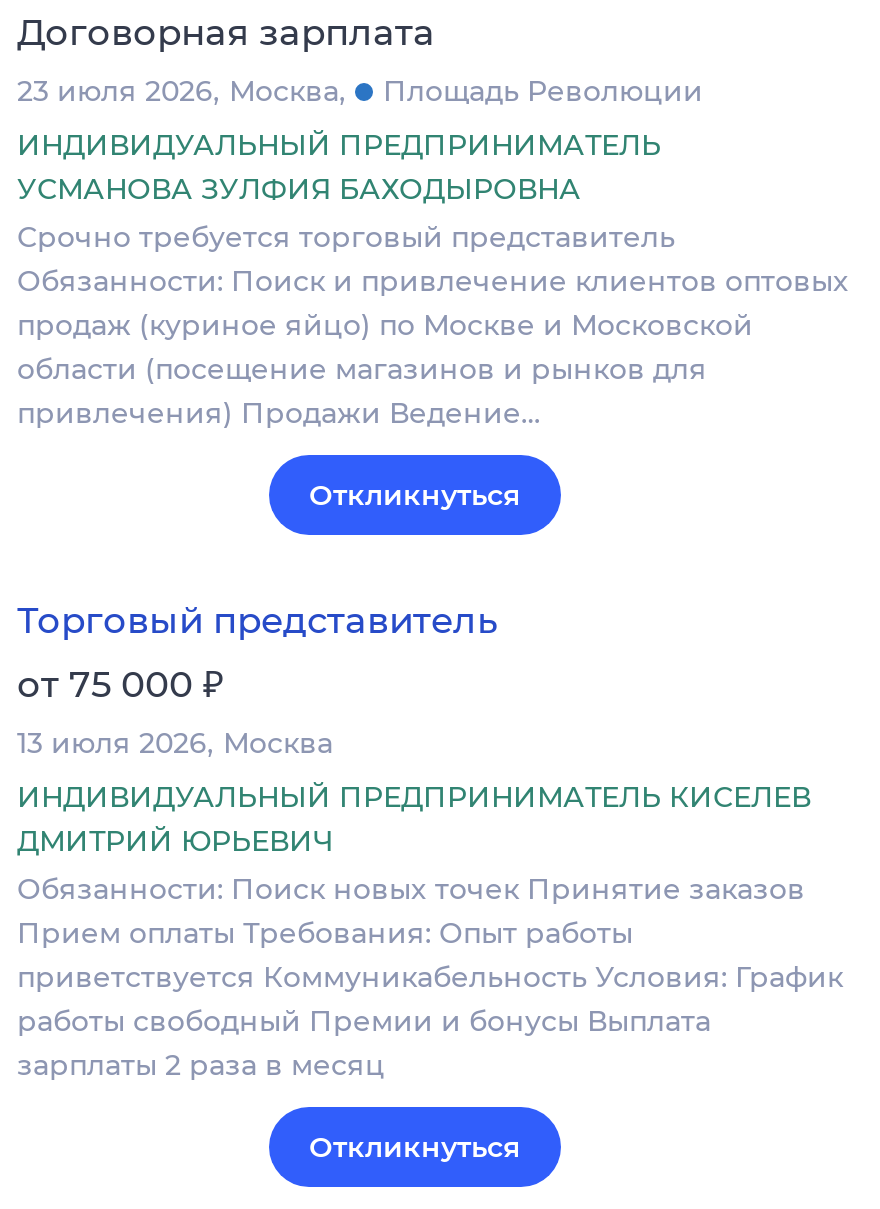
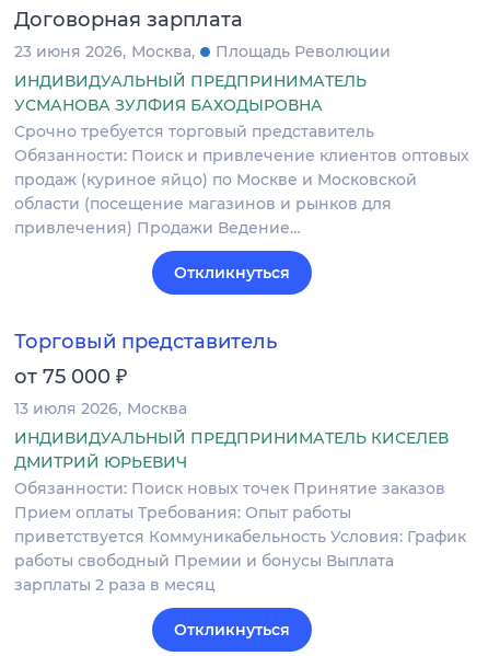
[17,72,703,108] 23 июля 2026 Москва Площадь Революции -> [14,41,391,61] 23 июня 2026 Москва Площадь Революции

